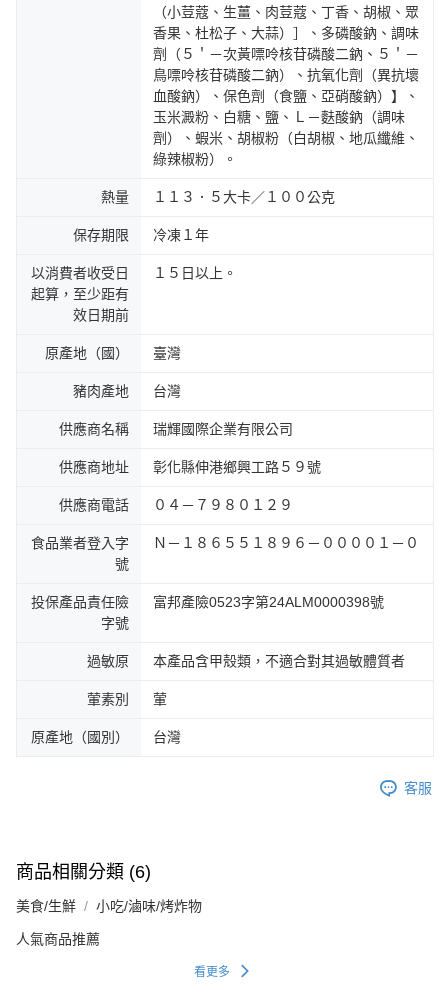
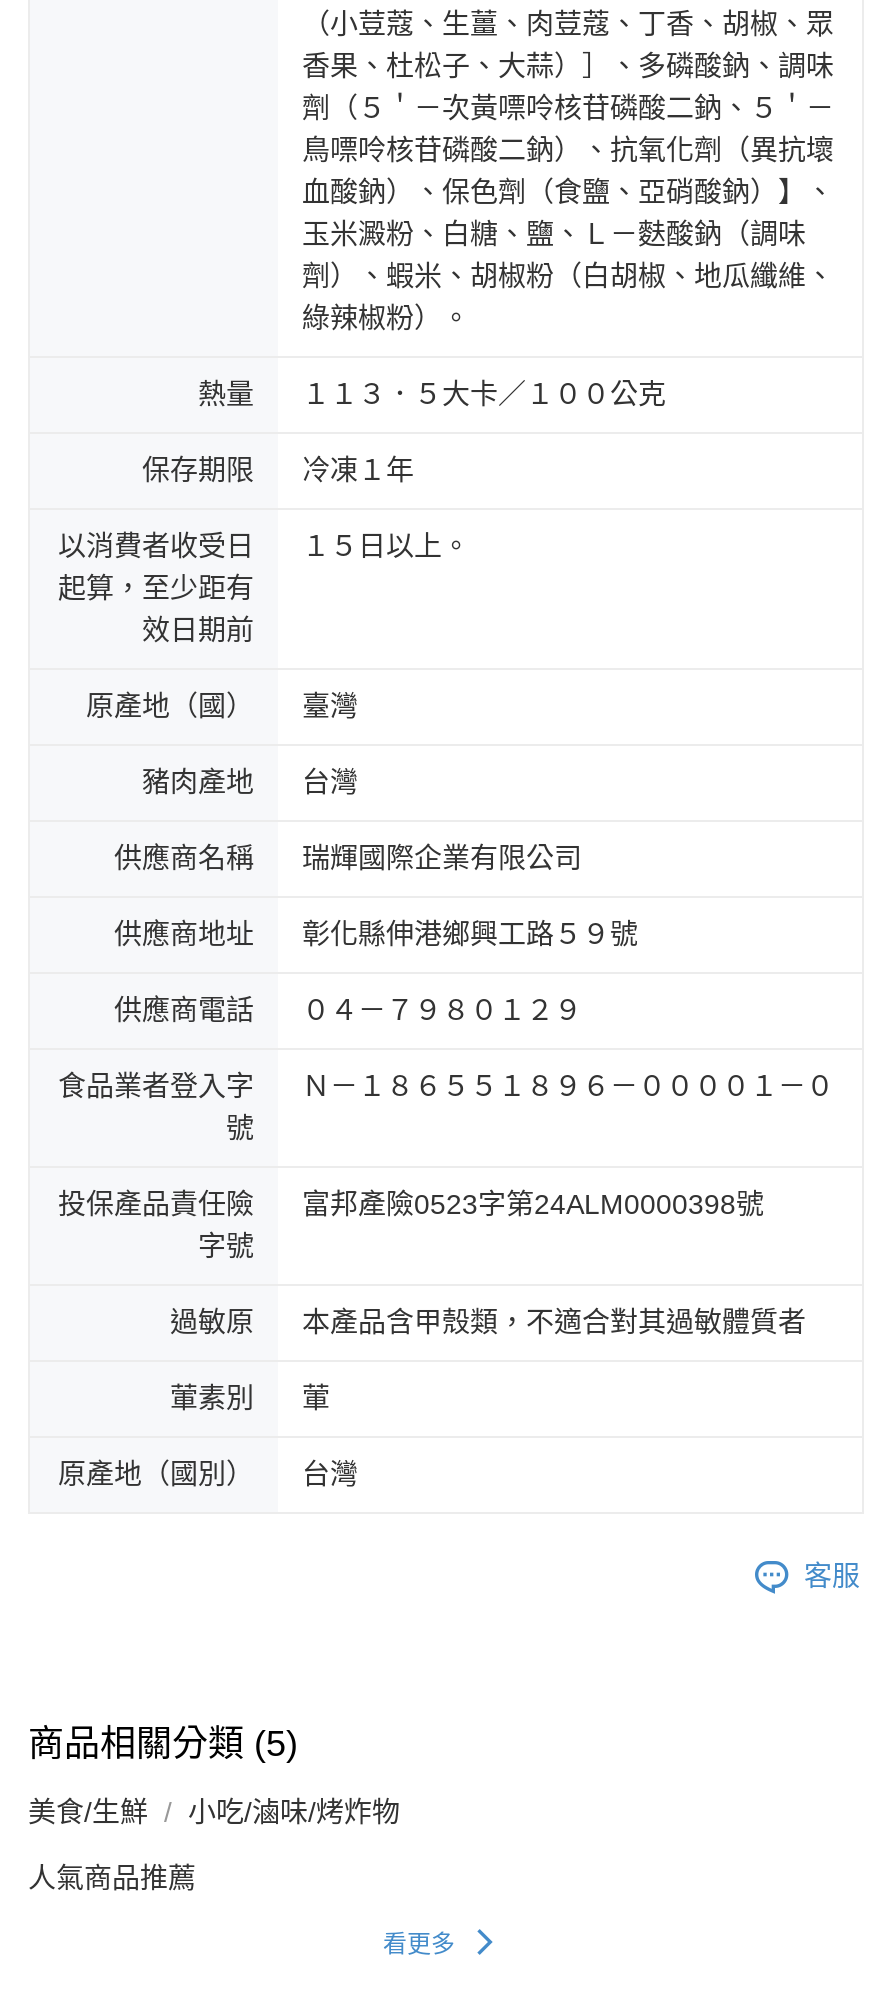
[16,862,151,882] 商品相關分類 (6) -> [28,1724,298,1764] 商品相關分類 (5)

